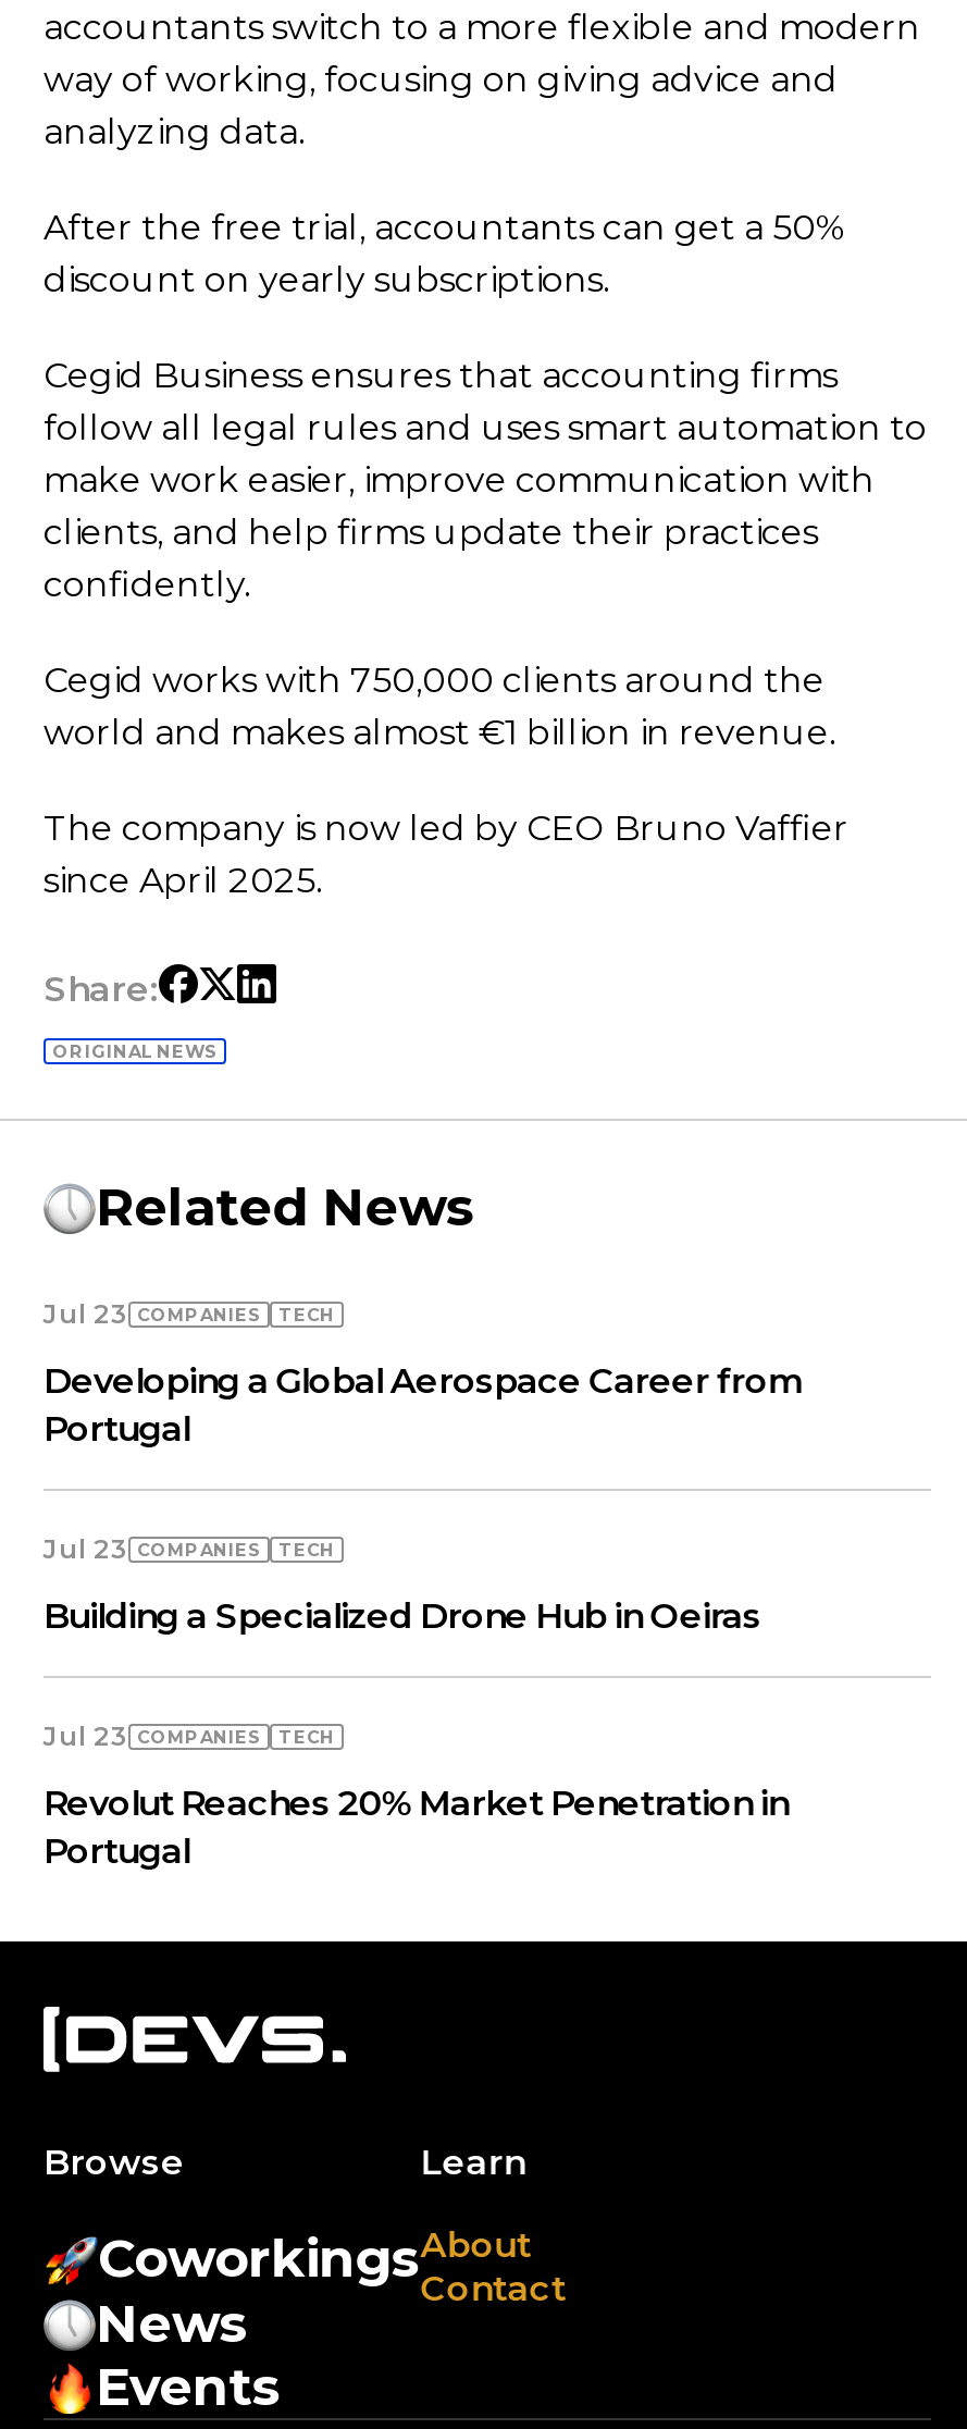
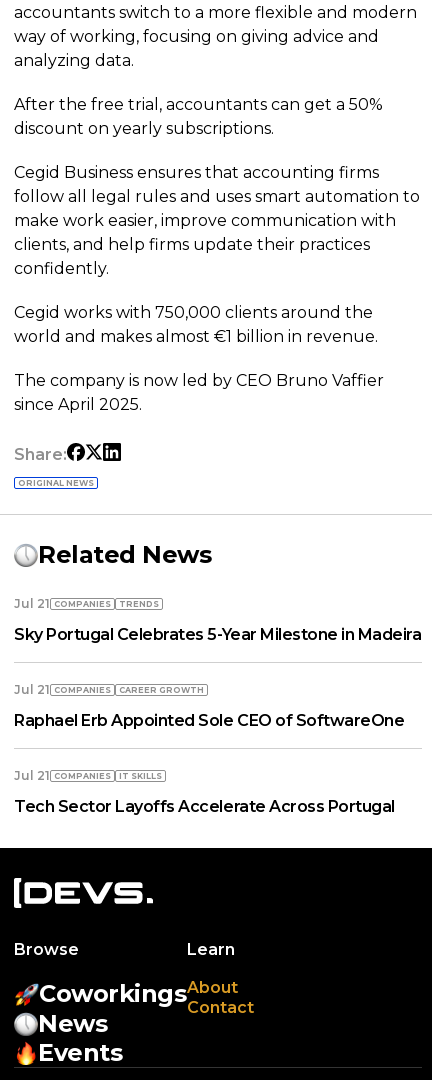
[44,1297,335,1330] Jul 23 COMPANIES | TECH -> [14,596,159,611] Jul 21 COMPANIES | TRENDS
[44,1360,801,1450] Developing a Global Aerospace Career from | Portugal -> [14,625,421,644] Sky Portugal Celebrates 5-Year Milestone in Madeira
[44,1532,335,1565] Jul 23 COMPANIES | TECH -> [14,682,204,697] Jul 21 COMPANIES | СAREER GROWTH
[44,1595,761,1637] Building a Specialized Drone Hub in Oeiras -> [14,711,404,730] Raphael Erb Appointed Sole CEO of SoftwareOne
[44,1719,335,1752] Jul 23 COMPANIES | TECH -> [14,768,162,783] Jul 21 COMPANIES | IT SKILLS
[44,1783,788,1872] Revolut Reaches 20% Market Penetration in | Portugal -> [14,797,395,816] Tech Sector Layoffs Accelerate Across Portugal

